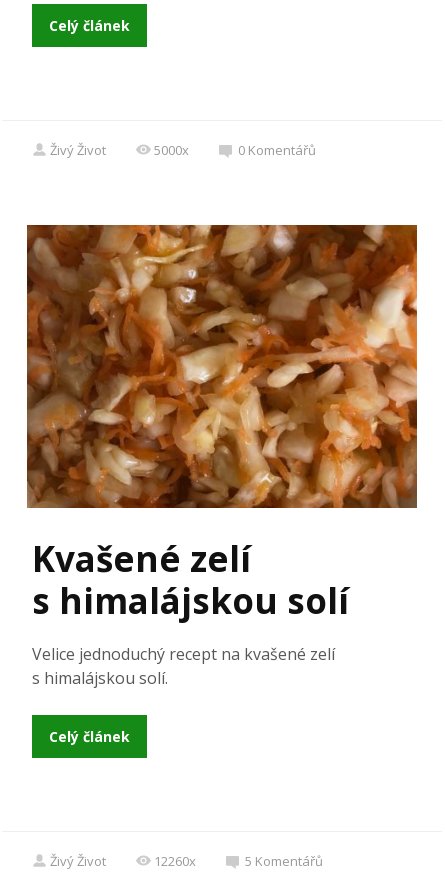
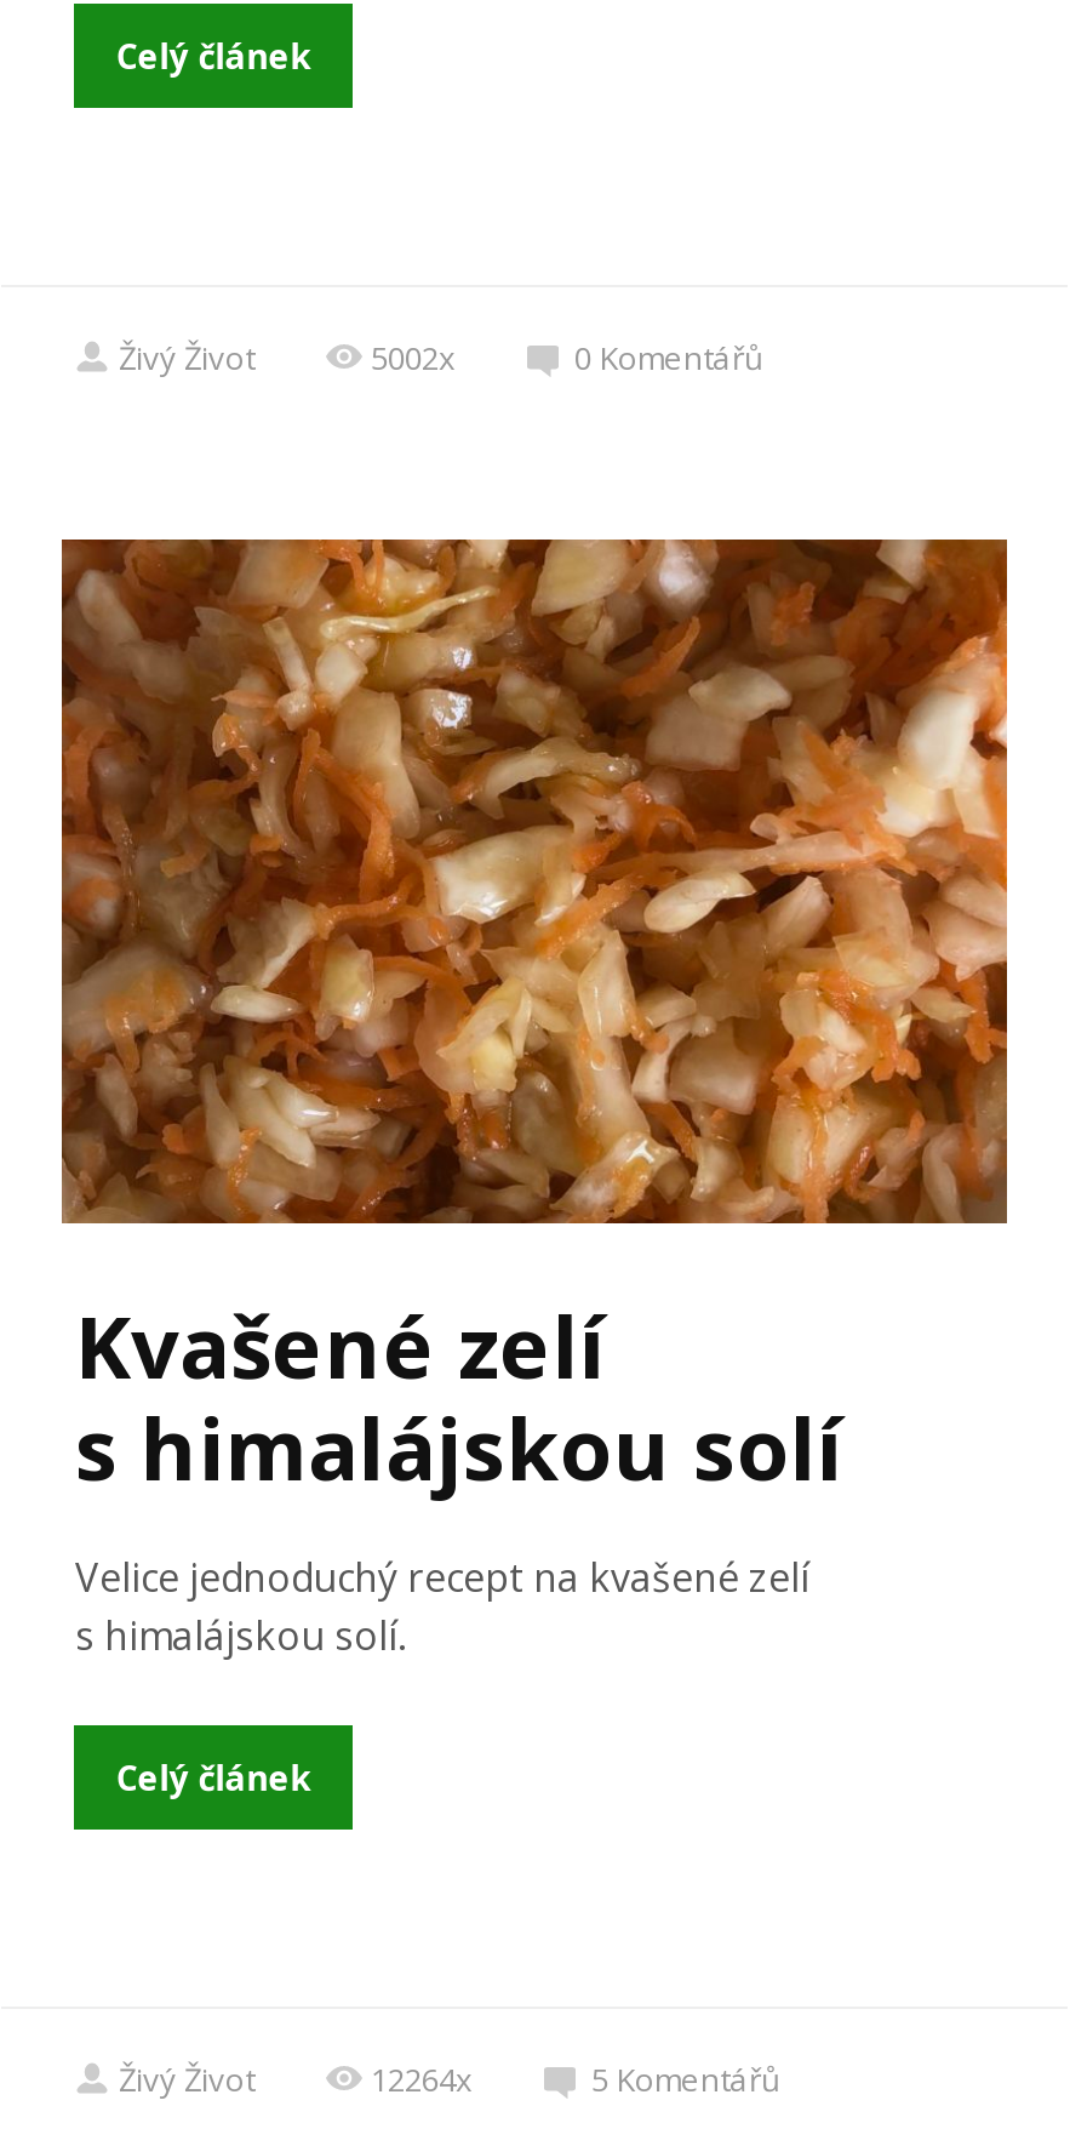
[154,141,189,159] 5000x -> [371,335,456,379] 5002x
[154,852,196,870] 12260x -> [371,2059,473,2102] 12264x

